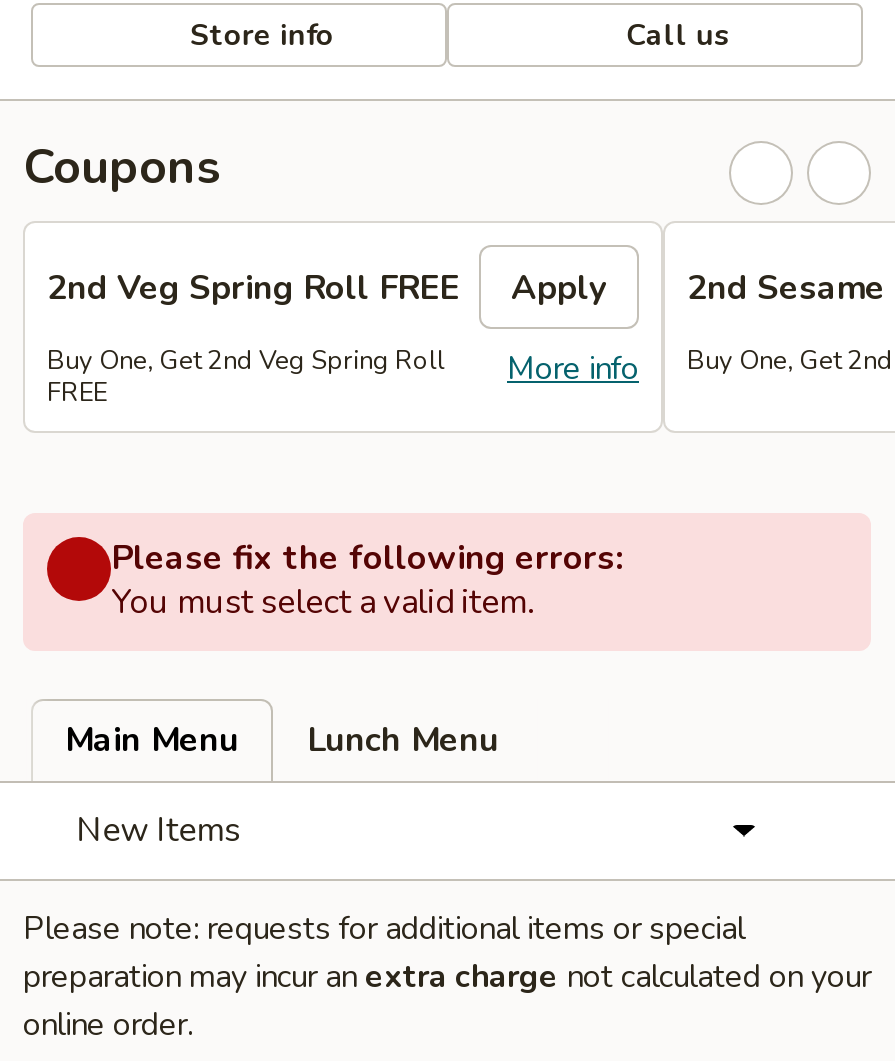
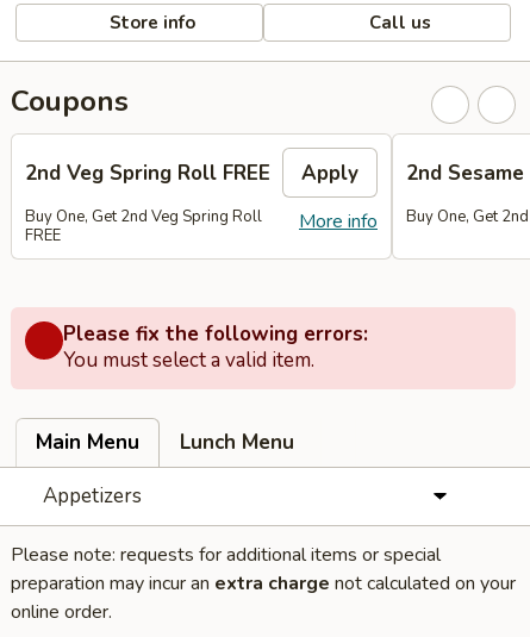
[76,807,240,853] New Items -> [42,482,141,510] Appetizers

